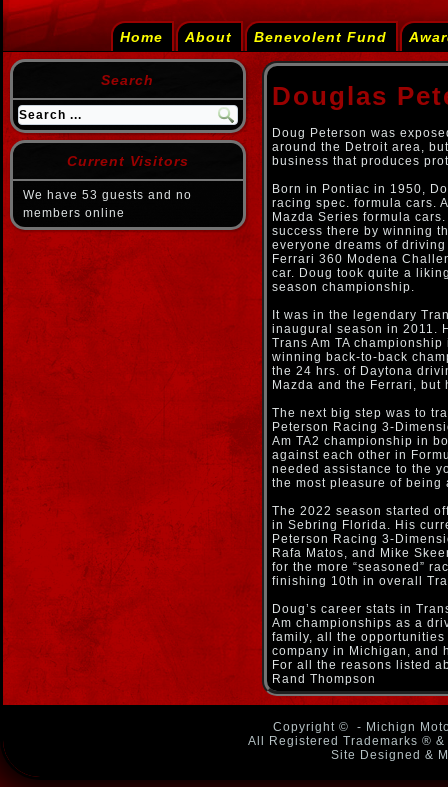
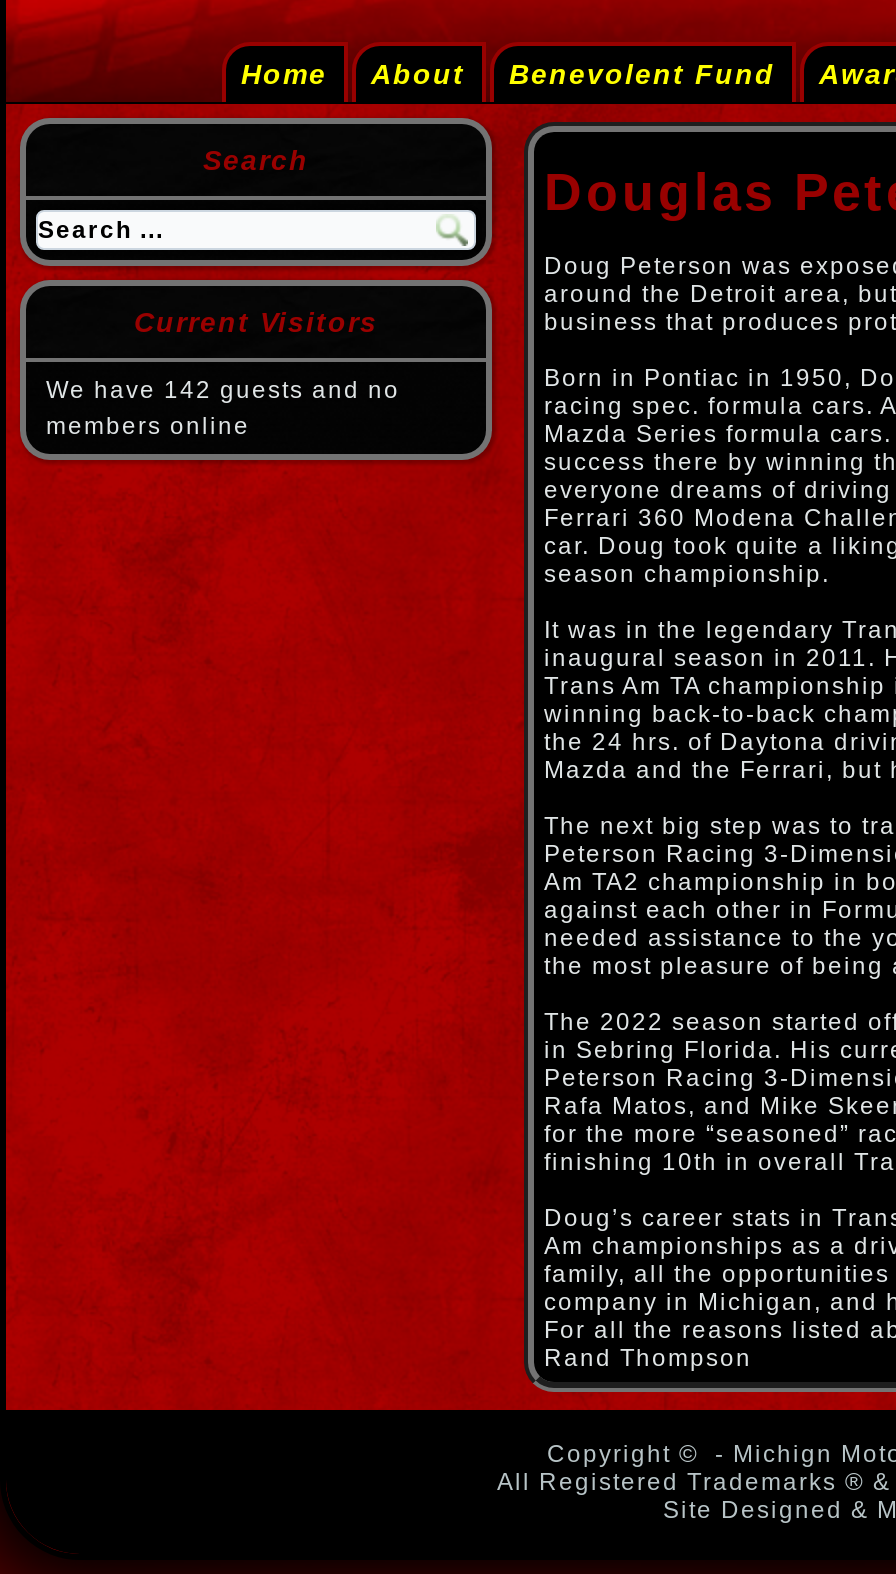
[23,188,192,202] We have 53 guests and no -> [46,376,400,404] We have 142 guests and no

